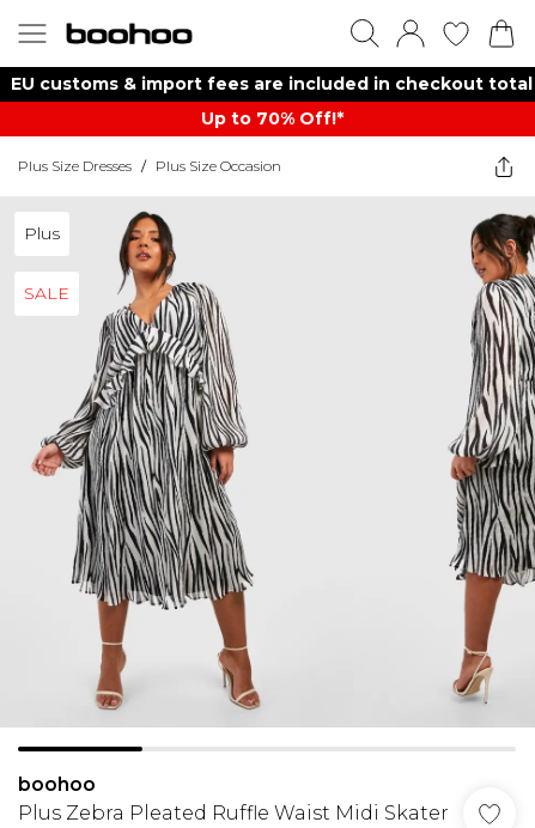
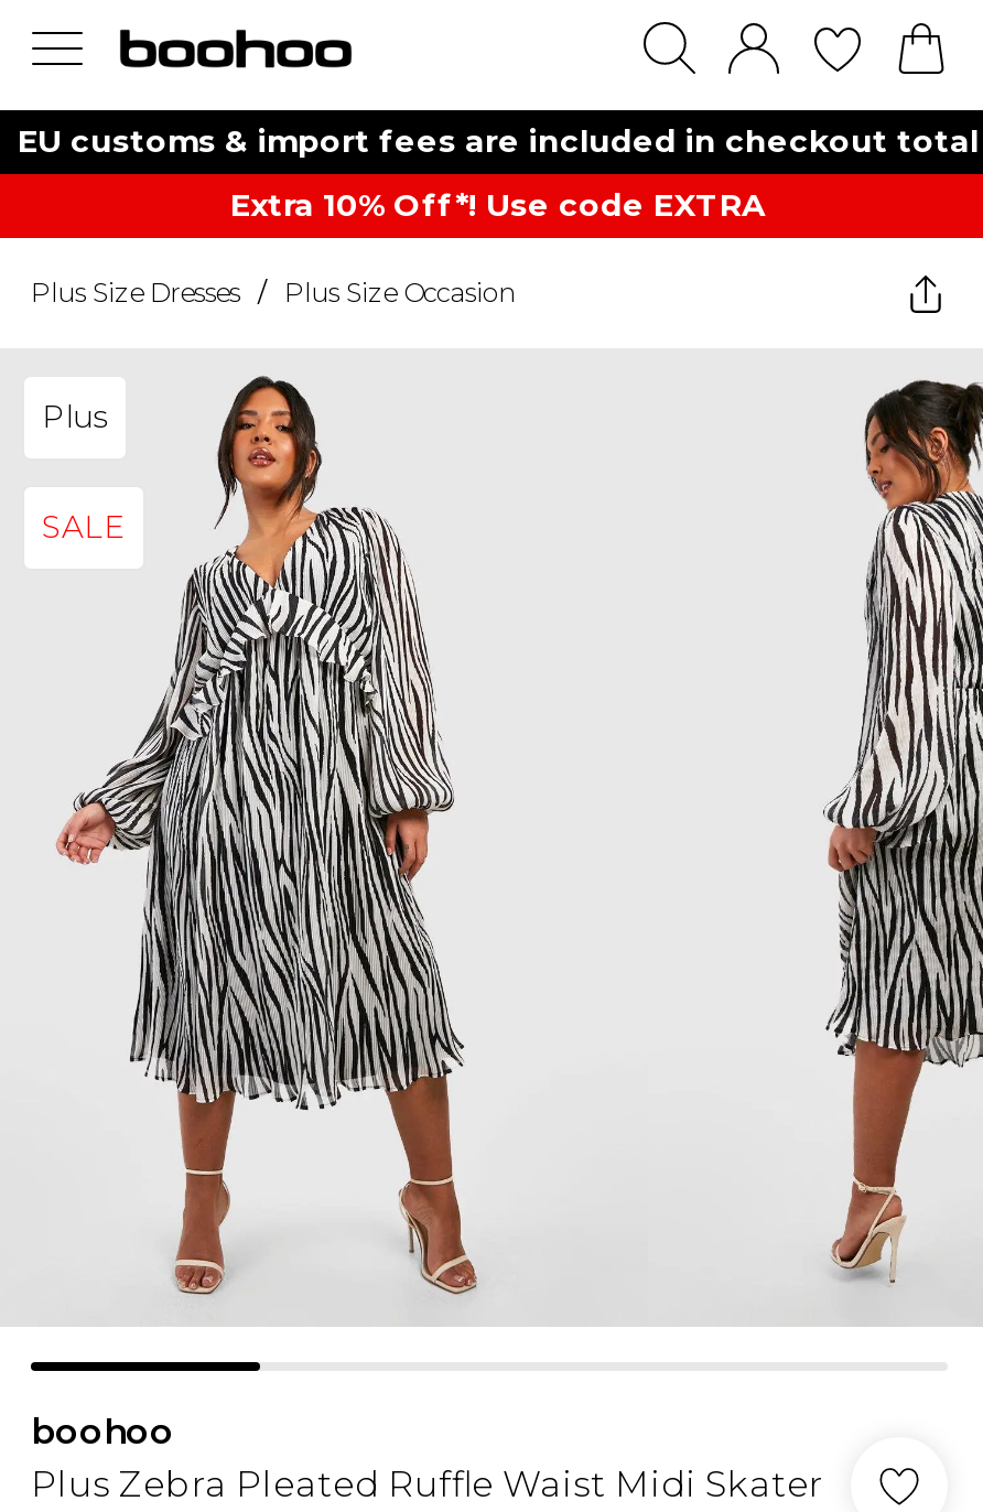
[200,108,343,129] Up to 70% Off!* -> [230,185,766,225] Extra 10% Off*! Use code EXTRA

